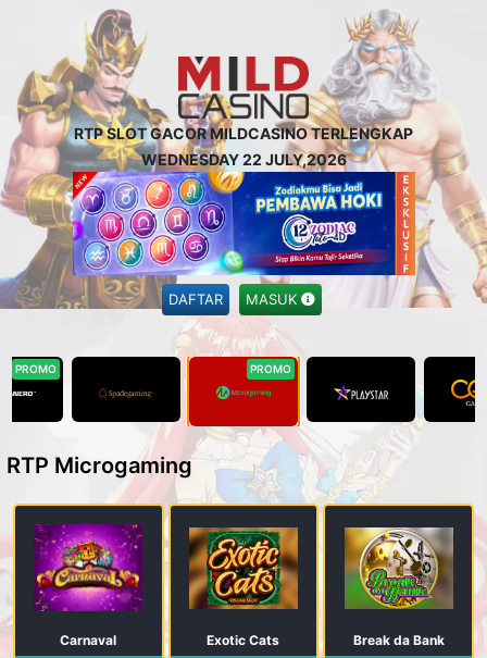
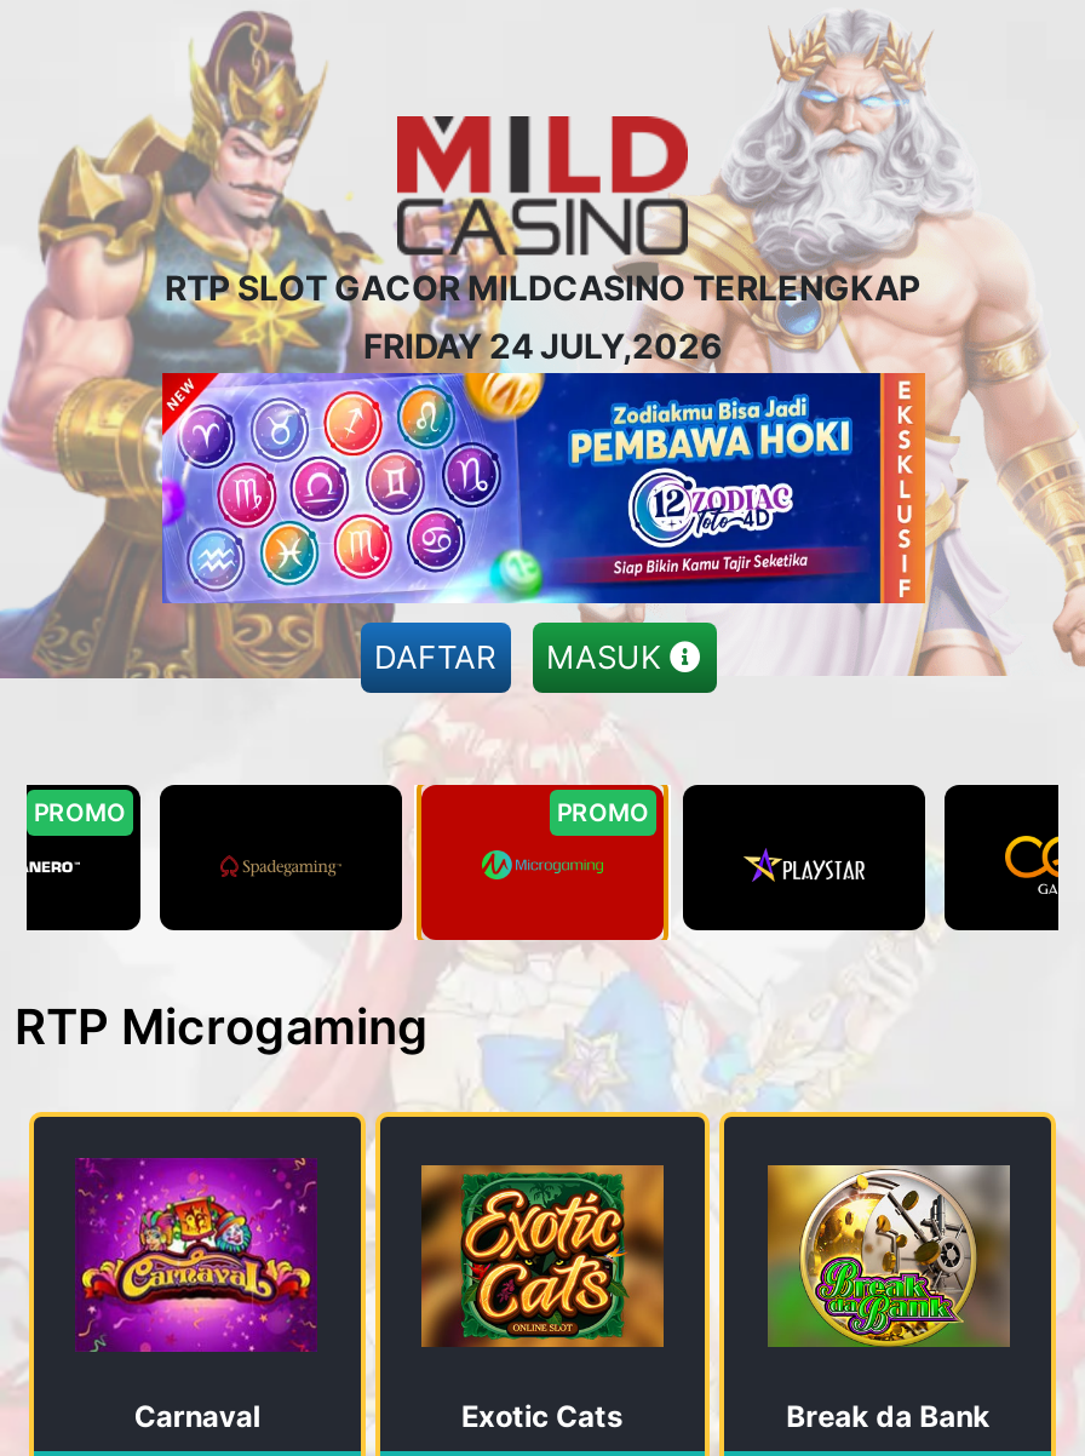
[141,150,346,168] WEDNESDAY 22 JULY,2026 -> [363,323,722,365] FRIDAY 24 JULY,2026

